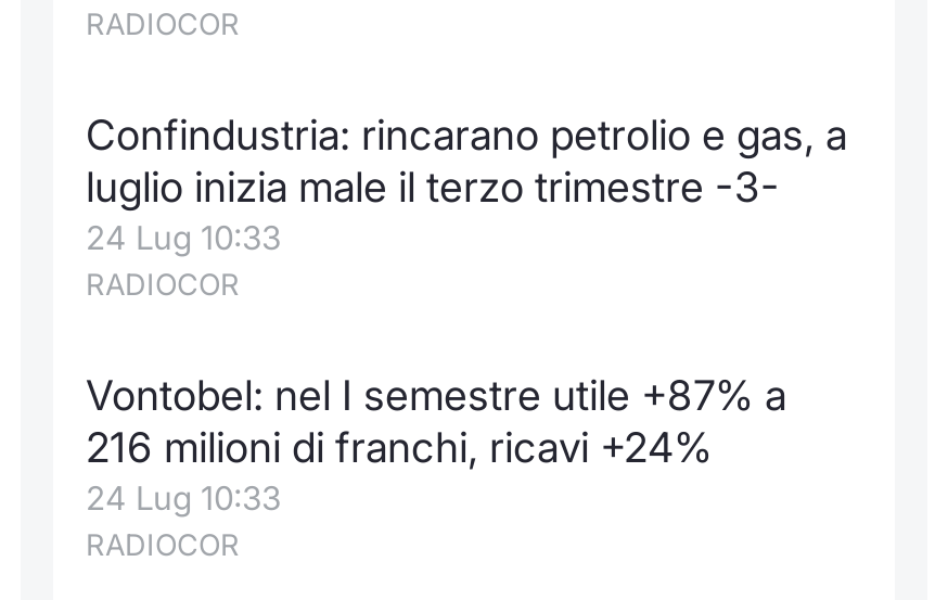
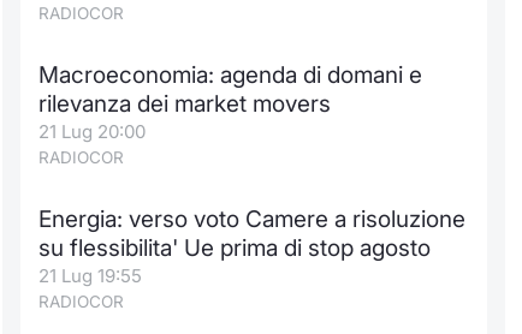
[86,111,847,258] Confindustria: rincarano petrolio e gas, a | luglio inizia male il terzo trimestre -3- | 24 Lug 10:33 -> [38,61,422,143] Macroeconomia: agenda di domani e | rilevanza dei market movers | 21 Lug 20:00
[86,371,786,519] Vontobel: nel I semestre utile +87% a | 216 milioni di franchi, ricavi +24% | 24 Lug 10:33 -> [38,205,465,287] Energia: verso voto Camere a risoluzione | su flessibilita' Ue prima di stop agosto | 21 Lug 19:55

